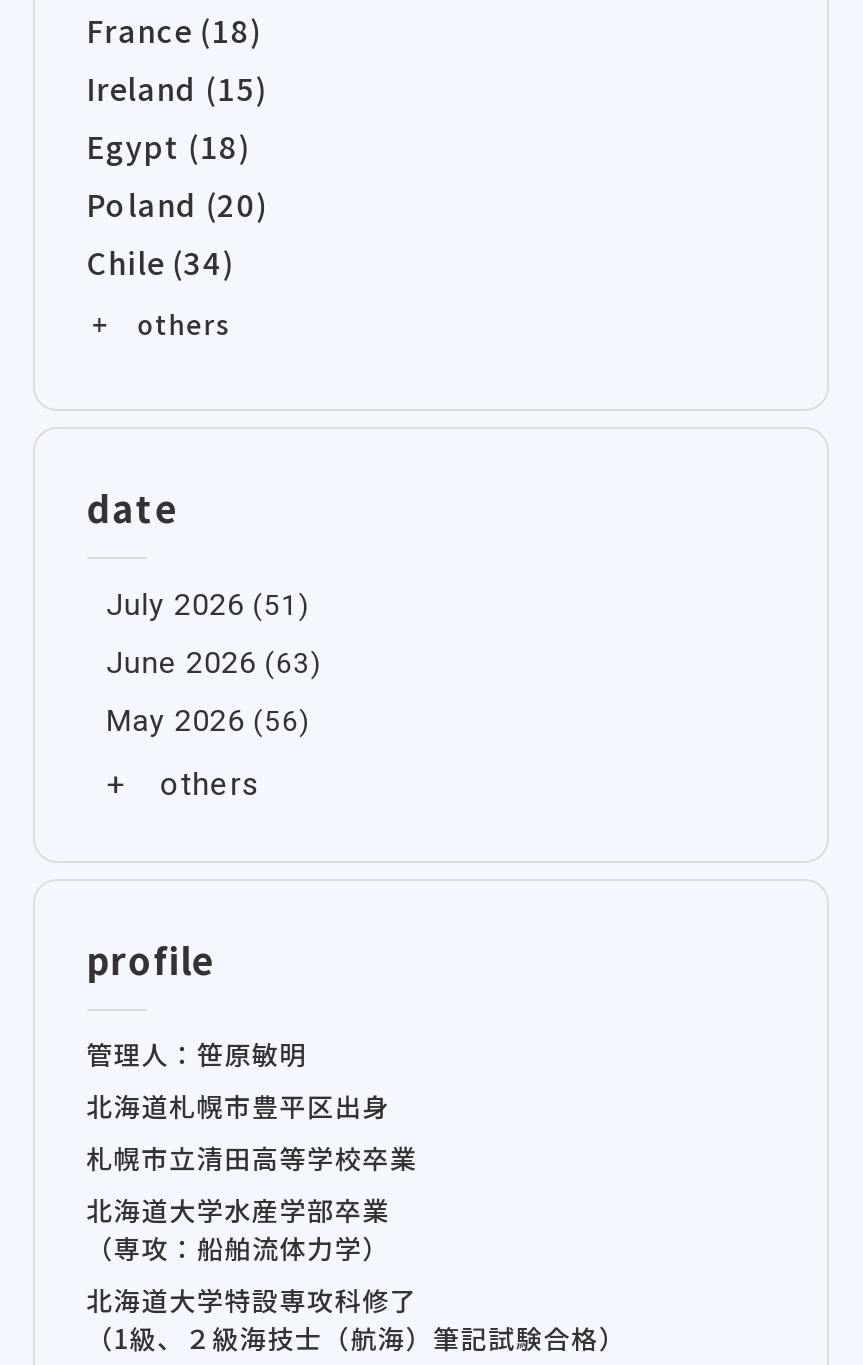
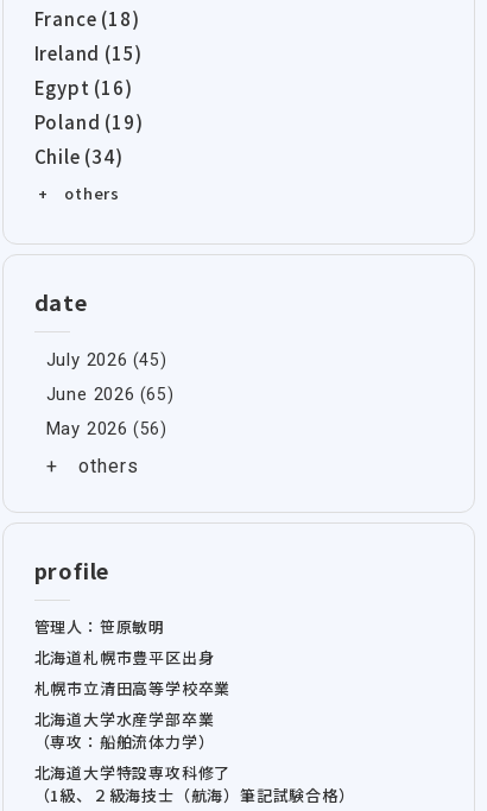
[86,125,252,167] Egypt (18) -> [34,75,133,100] Egypt (16)
[86,183,270,225] Poland (20) -> [34,109,143,134] Poland (19)
[106,587,311,623] July 2026 (51) -> [46,349,167,370] July 2026 (45)
[106,645,323,681] June 2026 (63) -> [46,384,174,405] June 2026 (65)

